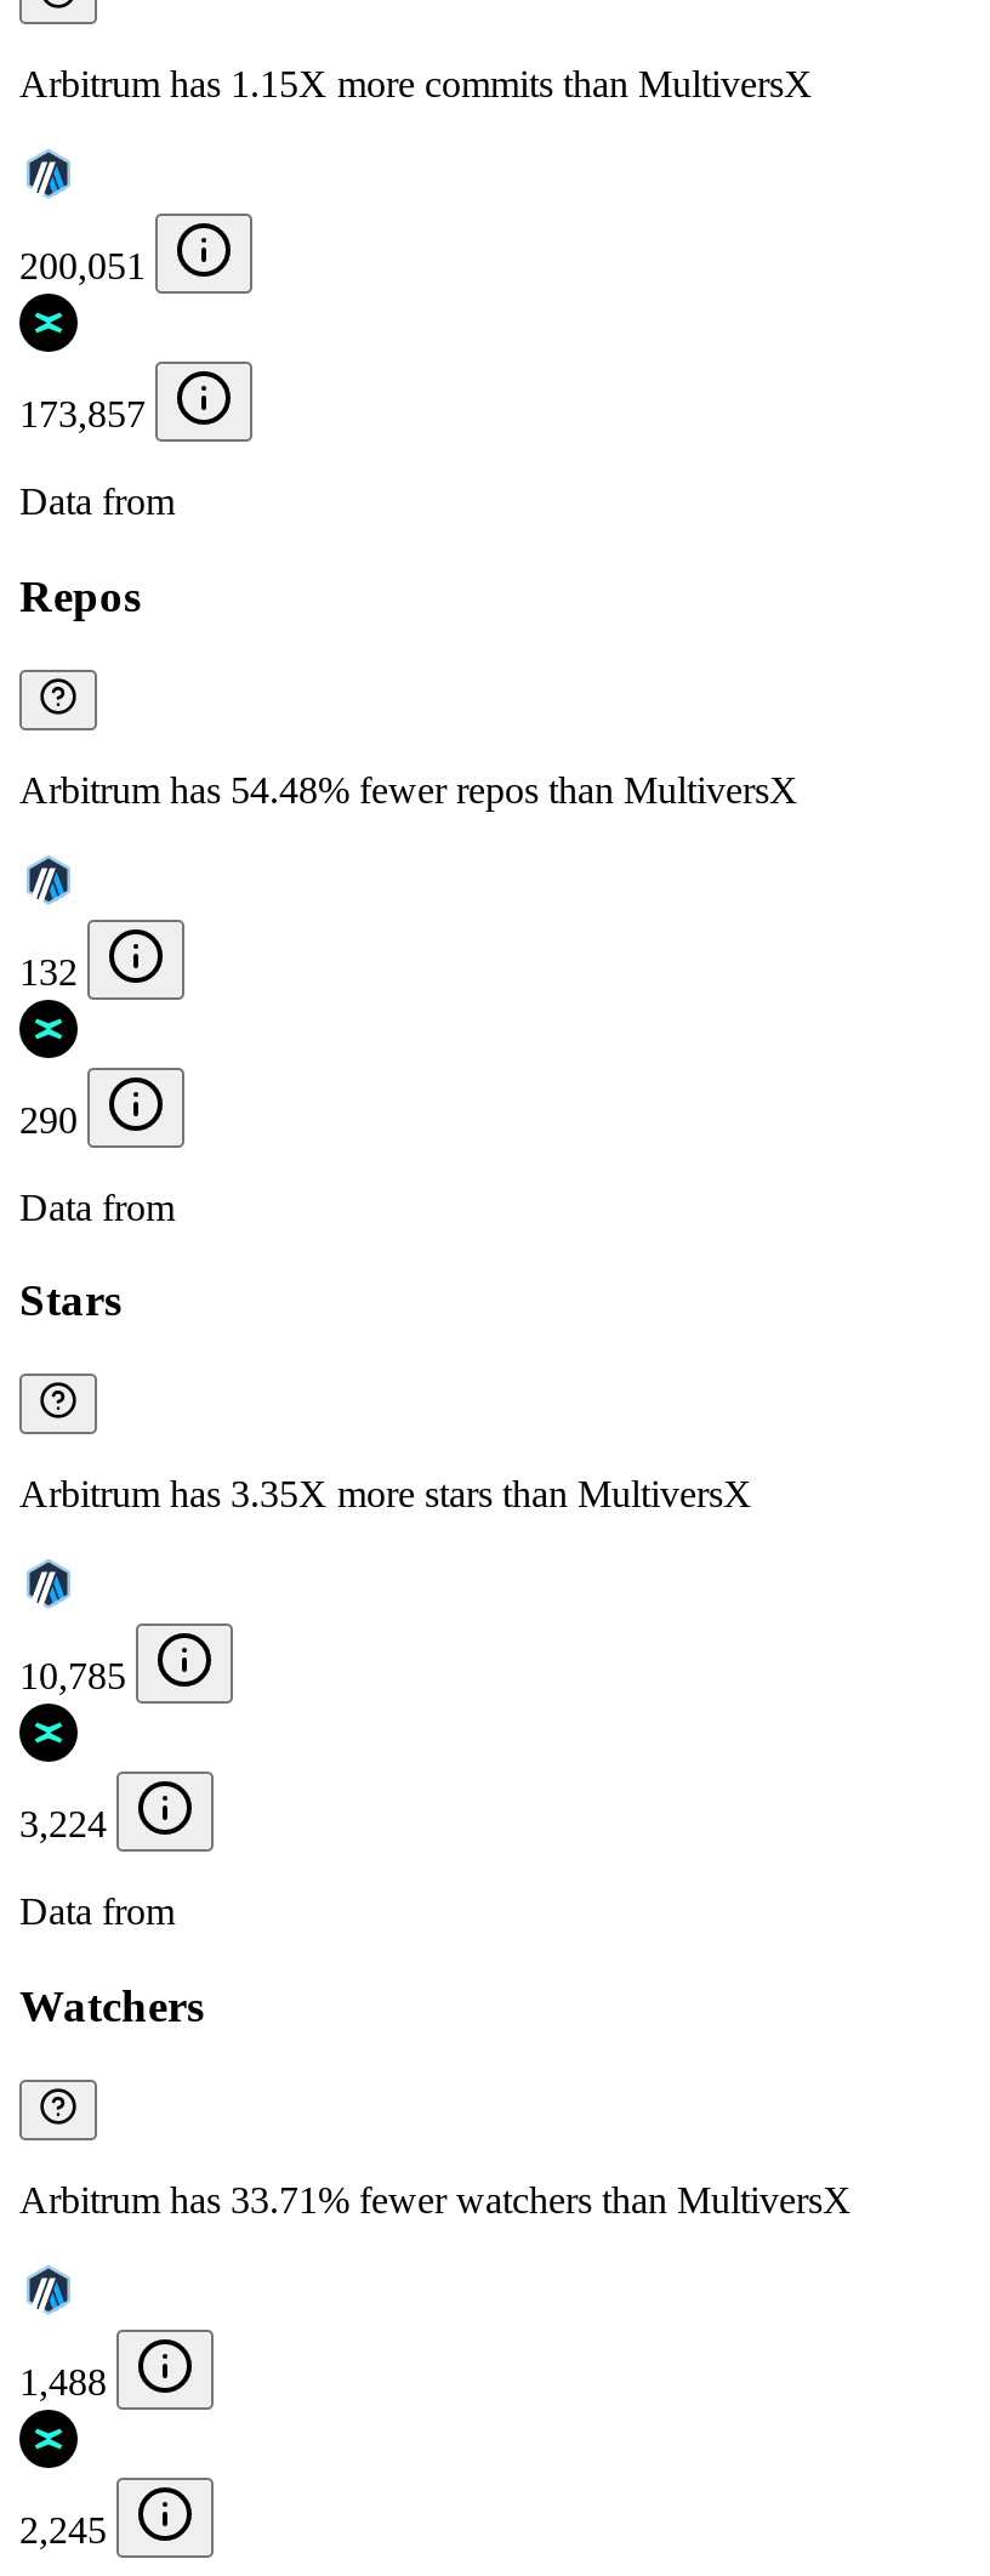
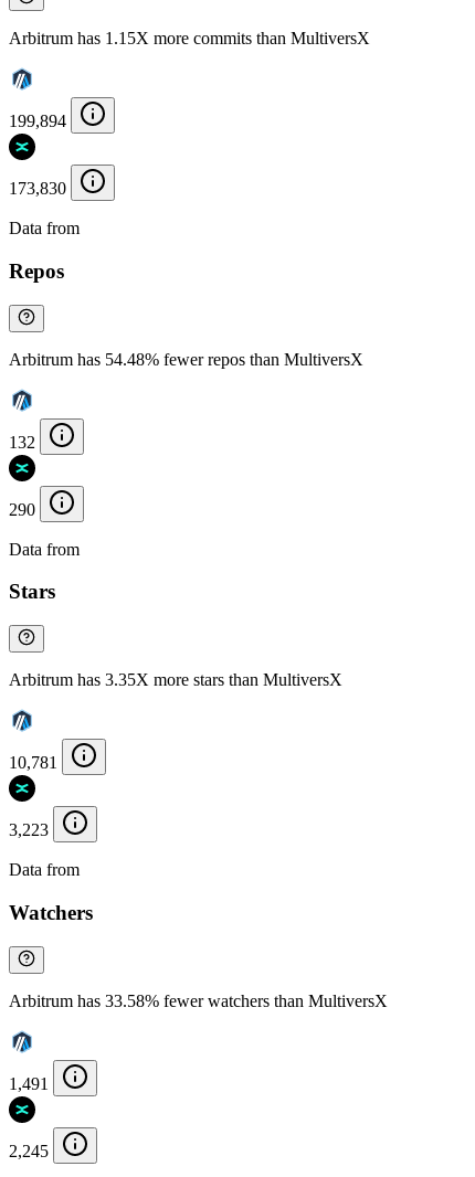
[19,246,146,287] 200,051 -> [9,112,66,131] 199,894
[19,394,146,435] 173,857 -> [9,179,66,198] 173,830
[19,1655,126,1697] 10,785 -> [9,753,57,772] 10,781
[19,1803,107,1845] 3,224 -> [9,820,49,839] 3,223
[19,2178,852,2219] Arbitrum has 33.71% fewer watchers than MultiversX -> [9,991,388,1010] Arbitrum has 33.58% fewer watchers than MultiversX
[19,2360,107,2401] 1,488 -> [9,1074,49,1093] 1,491

